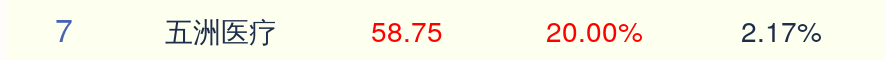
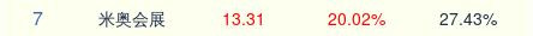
[165,11,821,51] 五洲医疗 | 58.75 | 20.00% | 2.17% -> [98,6,497,30] 米奥会展 | 13.31 | 20.02% | 27.43%

